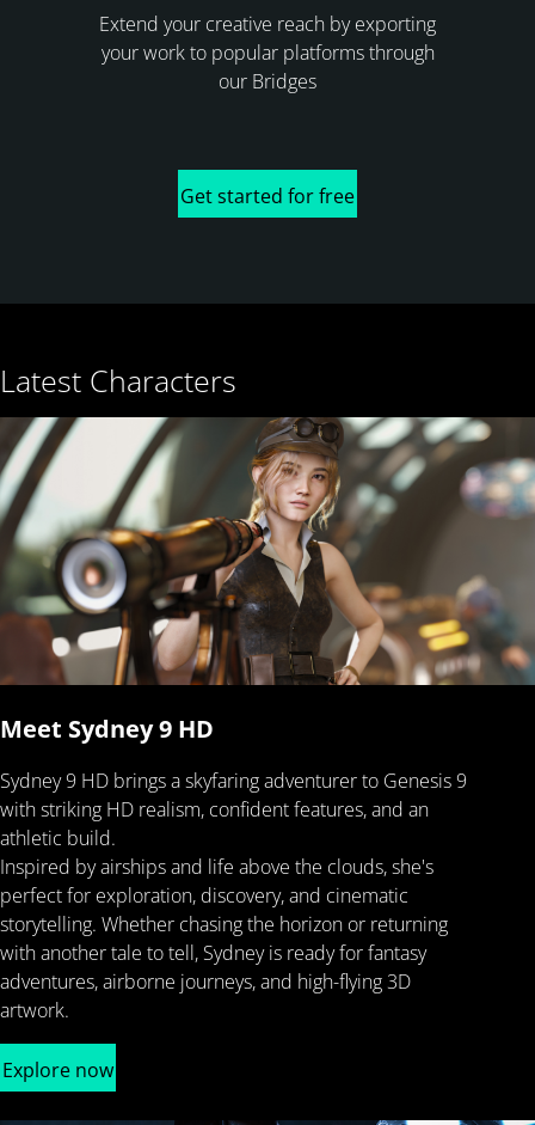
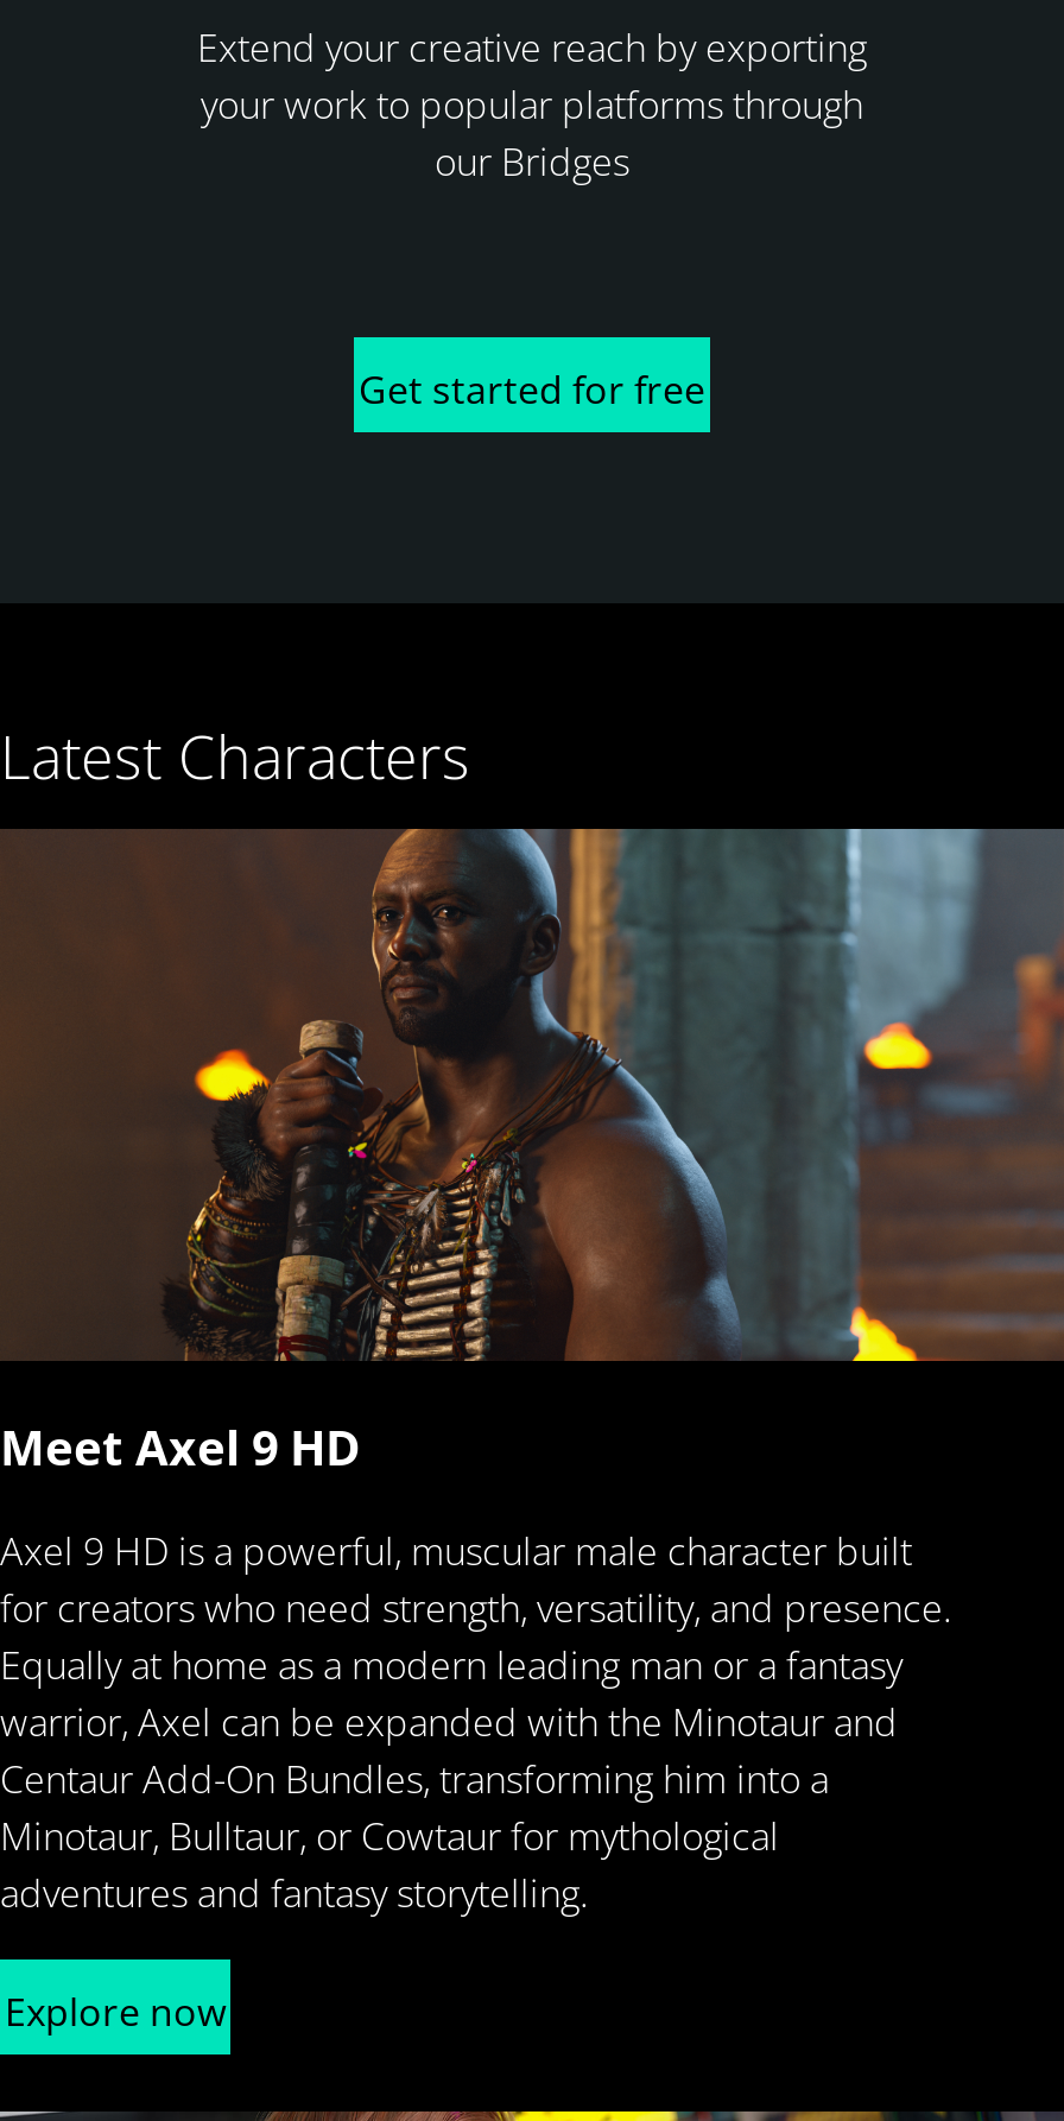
[0,416,531,744] [image] | Meet Sydney 9 HD -> [0,829,1057,1479] [image] | Meet Axel 9 HD
[0,767,467,1023] Sydney 9 HD brings a skyfaring adventurer to Genesis 9 | with striking HD realism, confident features, and an | athletic build. | Inspired by airships and life above the clouds, she's | perfect for exploration, discovery, and cinematic | storytelling. Whether chasing the horizon or returning | with another tale to tell, Sydney is ready for fantasy | adventures, airborne journeys, and high-flying 3D | artwork. -> [0,1524,952,1918] Axel 9 HD is a powerful, muscular male character built | for creators who need strength, versatility, and presence. | Equally at home as a modern leading man or a fantasy | warrior, Axel can be expanded with the Minotaur and | Centaur Add-On Bundles, transforming him into a | Minotaur, Bulltaur, or Cowtaur for mythological | adventures and fantasy storytelling.

